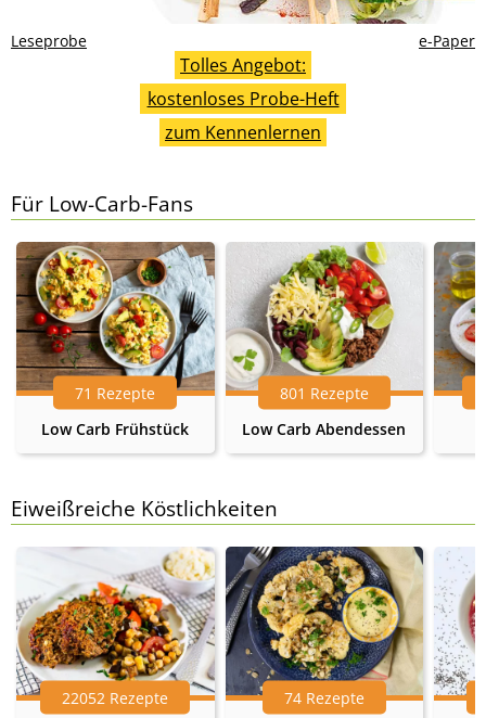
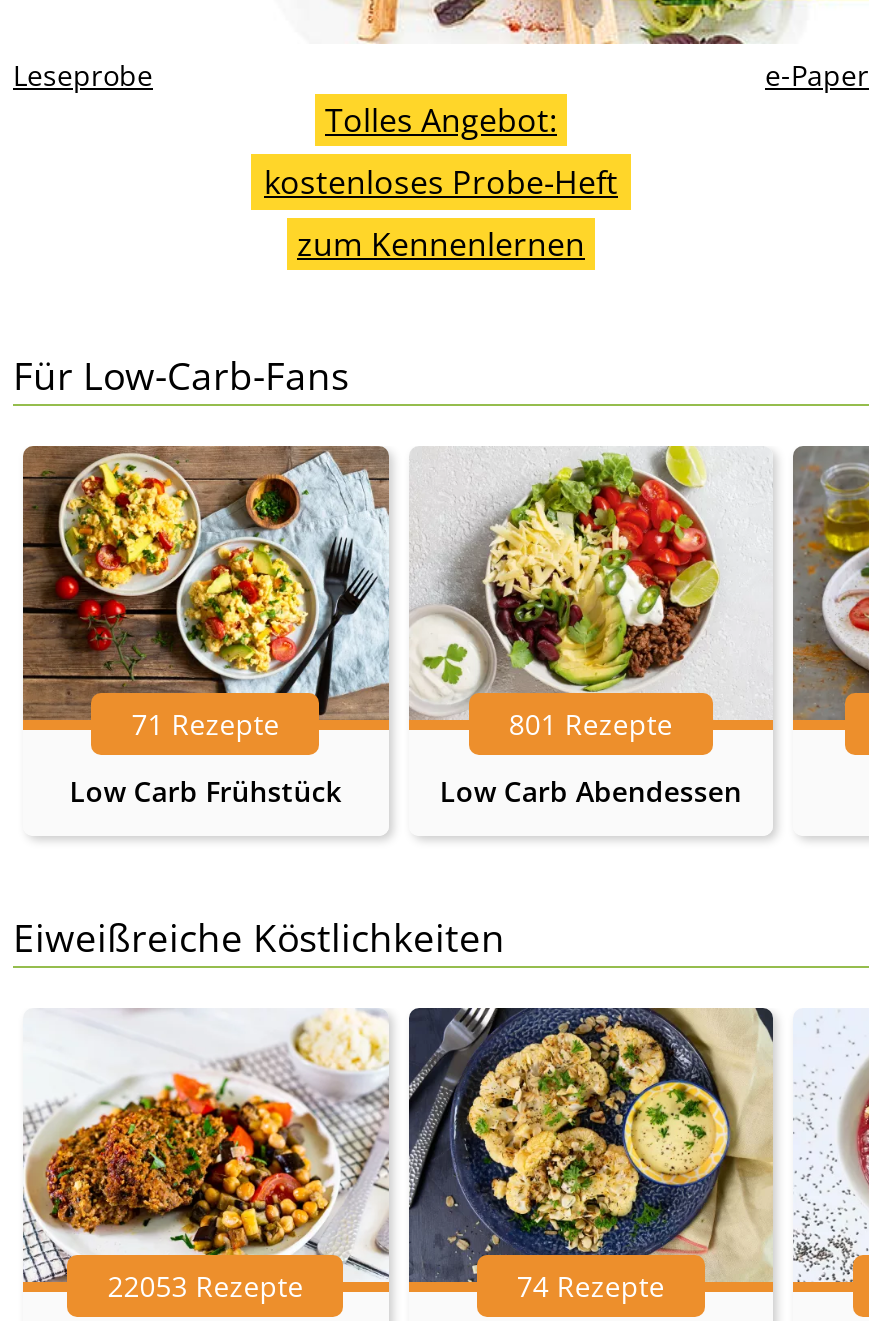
[62,687,168,708] 22052 Rezepte -> [108,1268,304,1306] 22053 Rezepte

